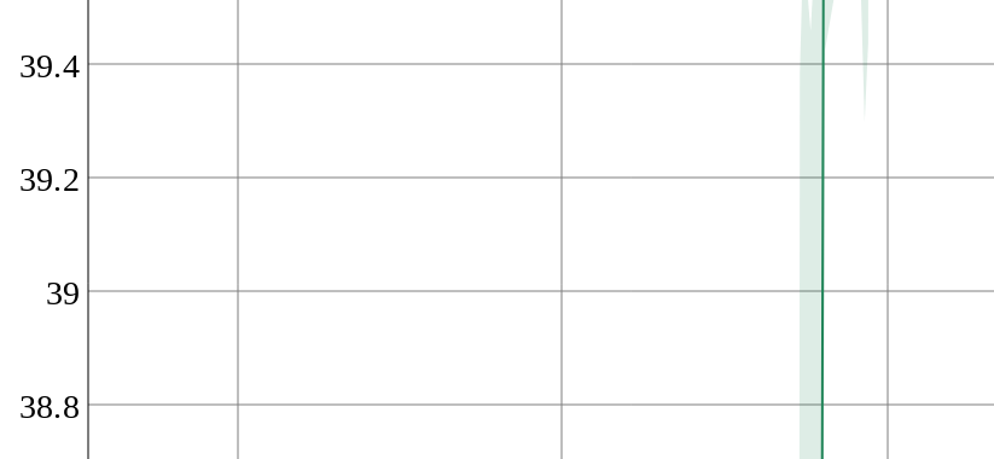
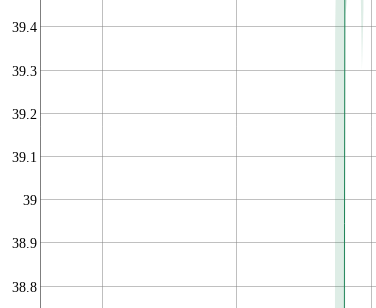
none -> [12,64,37,79] 39.3
none -> [12,150,37,165] 39.1
none -> [12,236,37,251] 38.9

